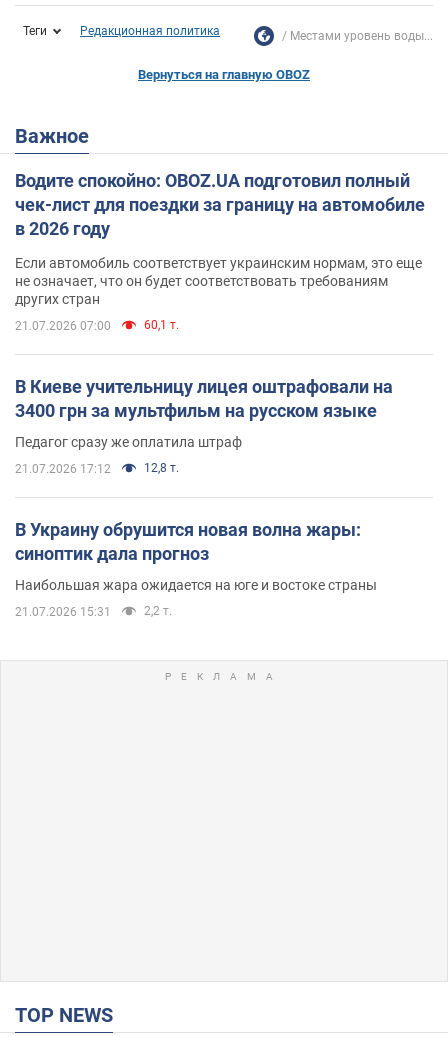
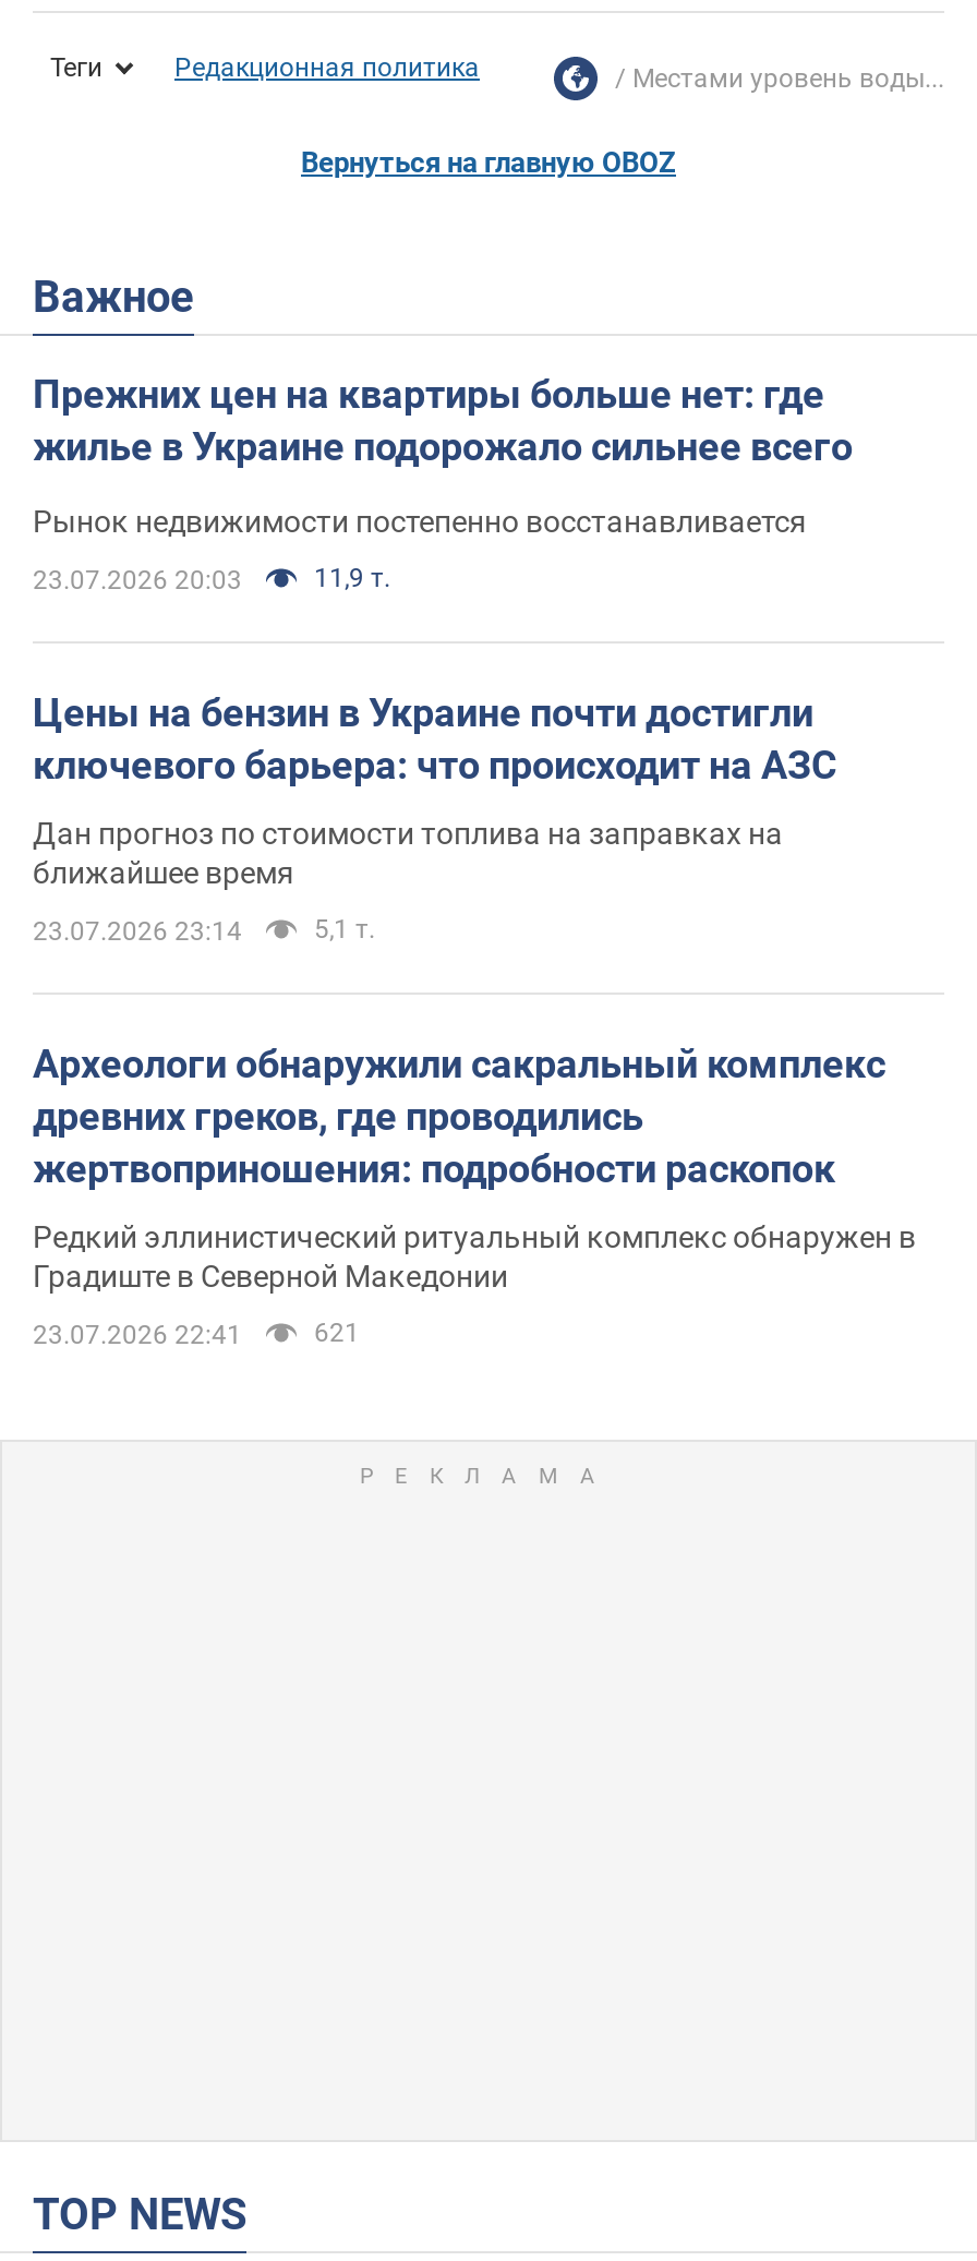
[15,170,425,239] Водите спокойно: OBOZ.UA подготовил полный | чек-лист для поездки за границу на автомобиле | в 2026 году -> [33,370,853,468] Прежних цен на квартиры больше нет: где | жилье в Украине подорожало сильнее всего
[15,255,422,307] Если автомобиль соответствует украинским нормам, это еще | не означает, что он будет соответствовать требованиям | других стран -> [33,503,807,538] Рынок недвижимости постепенно восстанавливается
[15,318,179,333] 21.07.2026 07:00 | 60,1 т. -> [33,562,390,595] 23.07.2026 20:03 | 11,9 т.
[15,376,393,421] В Киеве учительницу лицея оштрафовали на | 3400 грн за мультфильм на русском языке -> [33,689,837,787] Цены на бензин в Украине почти достигли | ключевого барьера: что происходит на АЗС
[15,434,242,450] Педагог сразу же оплатила штраф -> [33,815,783,889] Дан прогноз по стоимости топлива на заправках на | ближайшее время
[15,461,179,476] 21.07.2026 17:12 | 12,8 т. -> [33,913,375,946] 23.07.2026 23:14 | 5,1 т.
[15,519,361,564] В Украину обрушится новая волна жары: | синоптик дала прогноз -> [33,1040,885,1190] Археологи обнаружили сакральный комплекс | древних греков, где проводились | жертвоприношения: подробности раскопок
[15,577,377,593] Наибольшая жара ожидается на юге и востоке страны -> [33,1219,916,1293] Редкий эллинистический ритуальный комплекс обнаружен в | Градиште в Северной Македонии
[15,604,172,619] 21.07.2026 15:31 | 2,2 т. -> [33,1317,360,1350] 23.07.2026 22:41 | 621

